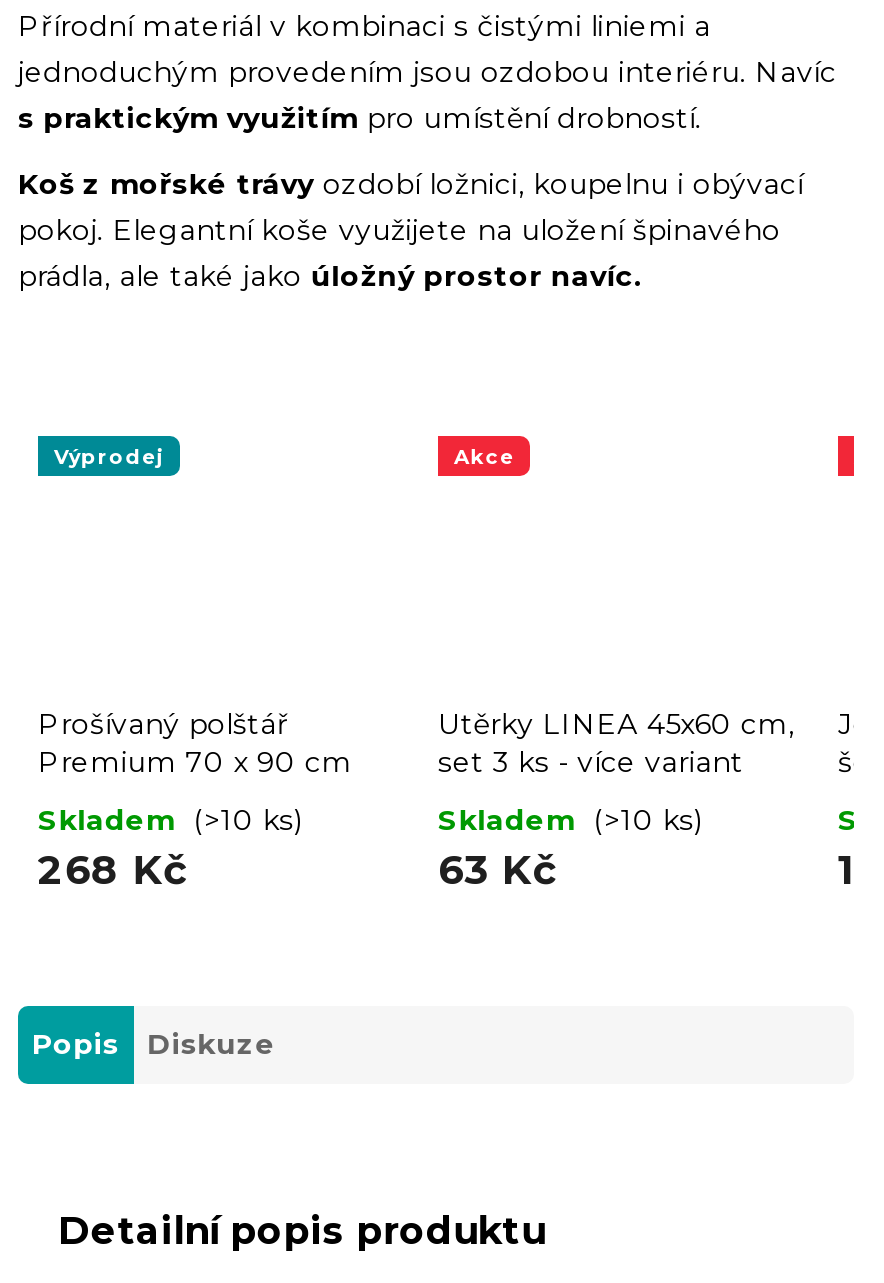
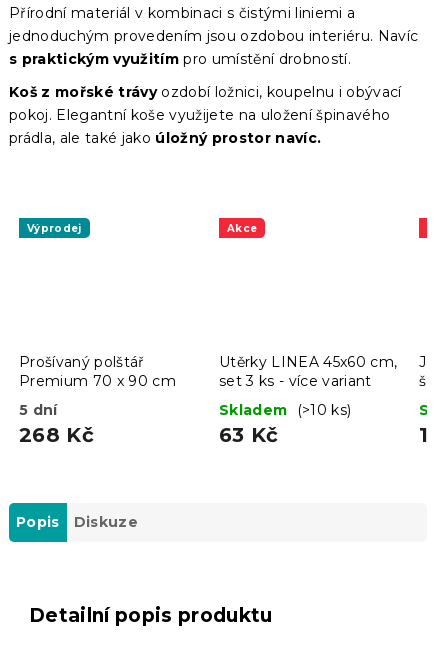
[38,802,303,838] Skladem (>10 ks) -> [19,401,58,419] 5 dní

